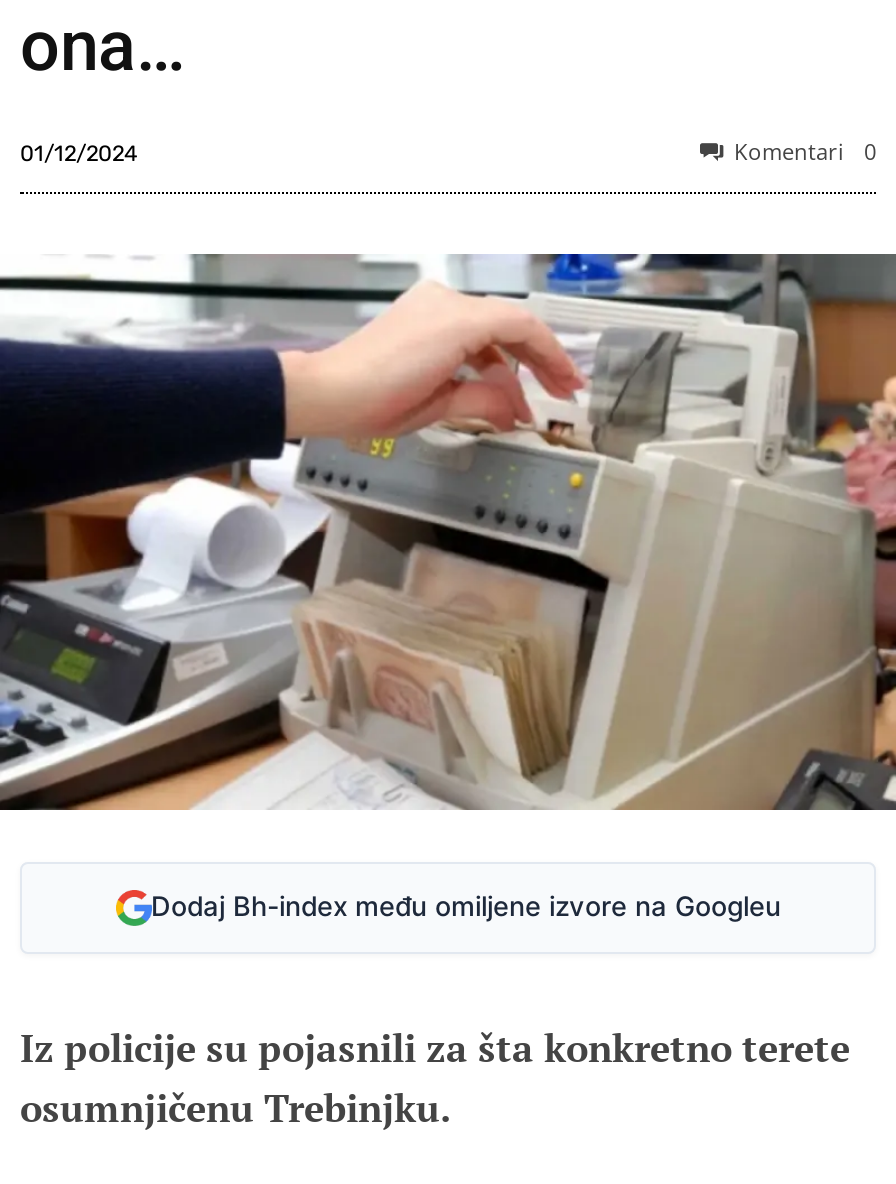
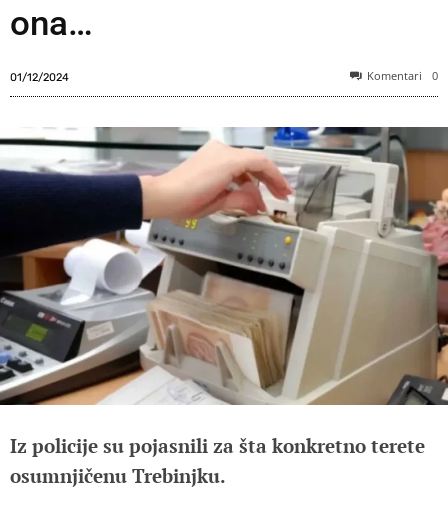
[151,890,781,922] Dodaj Bh-index među omiljene izvore na Googleu -> none

